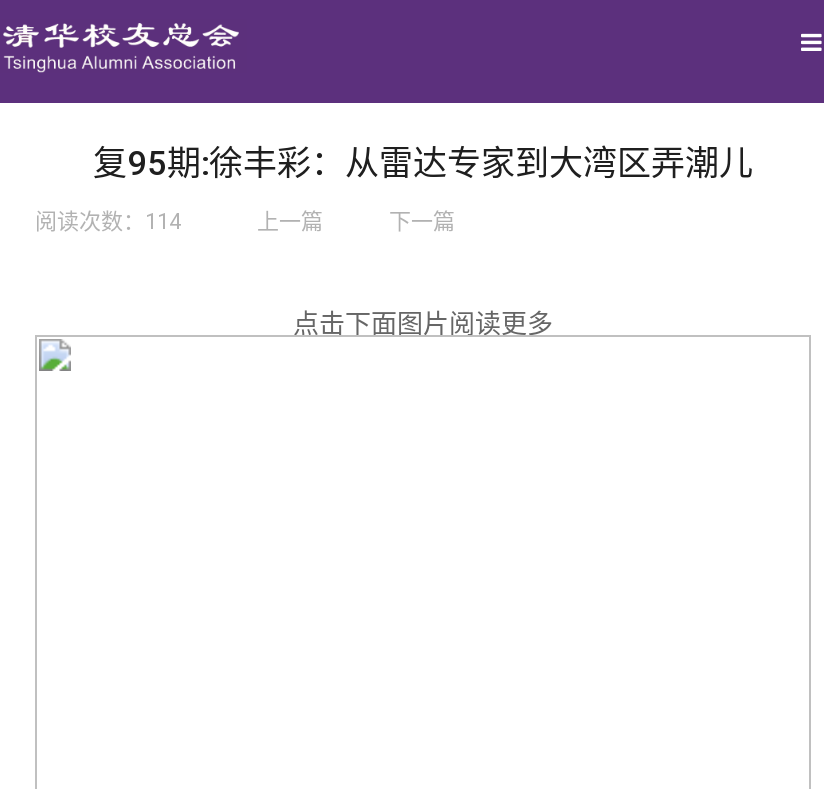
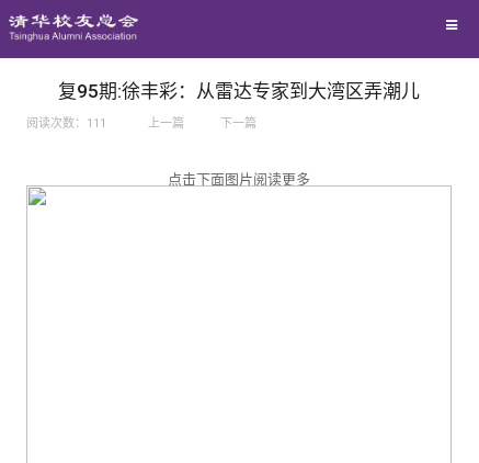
[35,209,181,235] 阅读次数：114 -> [26,116,106,131] 阅读次数：111

